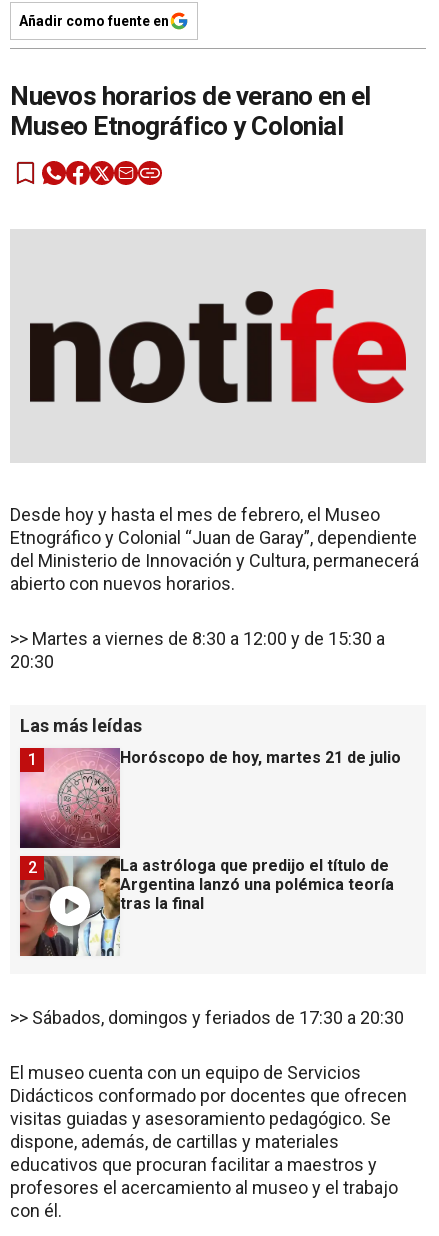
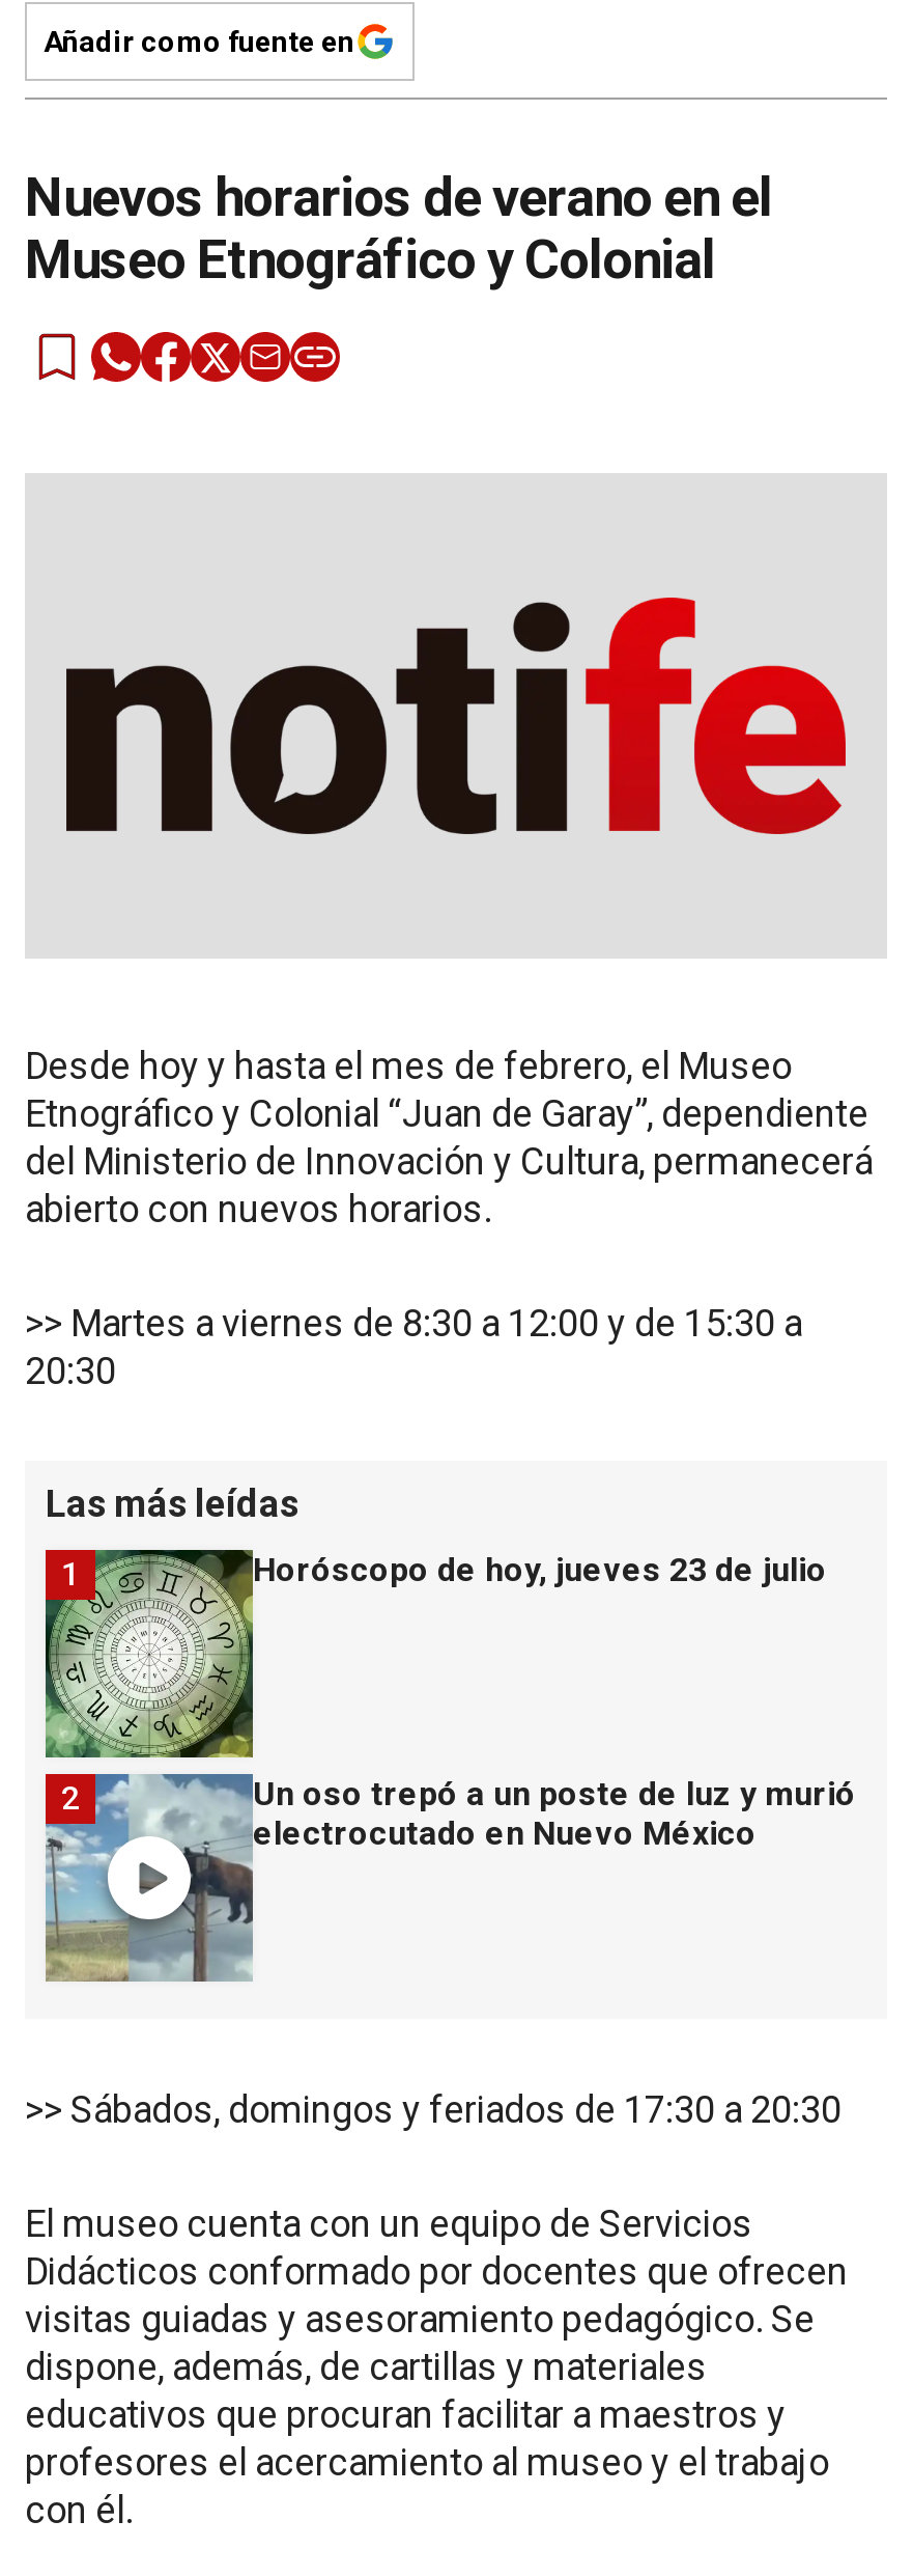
[19,748,401,849] [image] | Horóscopo de hoy, martes 21 de julio -> [44,1548,827,1760] [image] | Horóscopo de hoy, jueves 23 de julio
[19,856,394,956] [image] | La astróloga que predijo el título de | Argentina lanzó una polémica teoría | tras la final -> [46,1774,856,1984] [image] | Un oso trepó a un poste de luz y murió | electrocutado en Nuevo México

